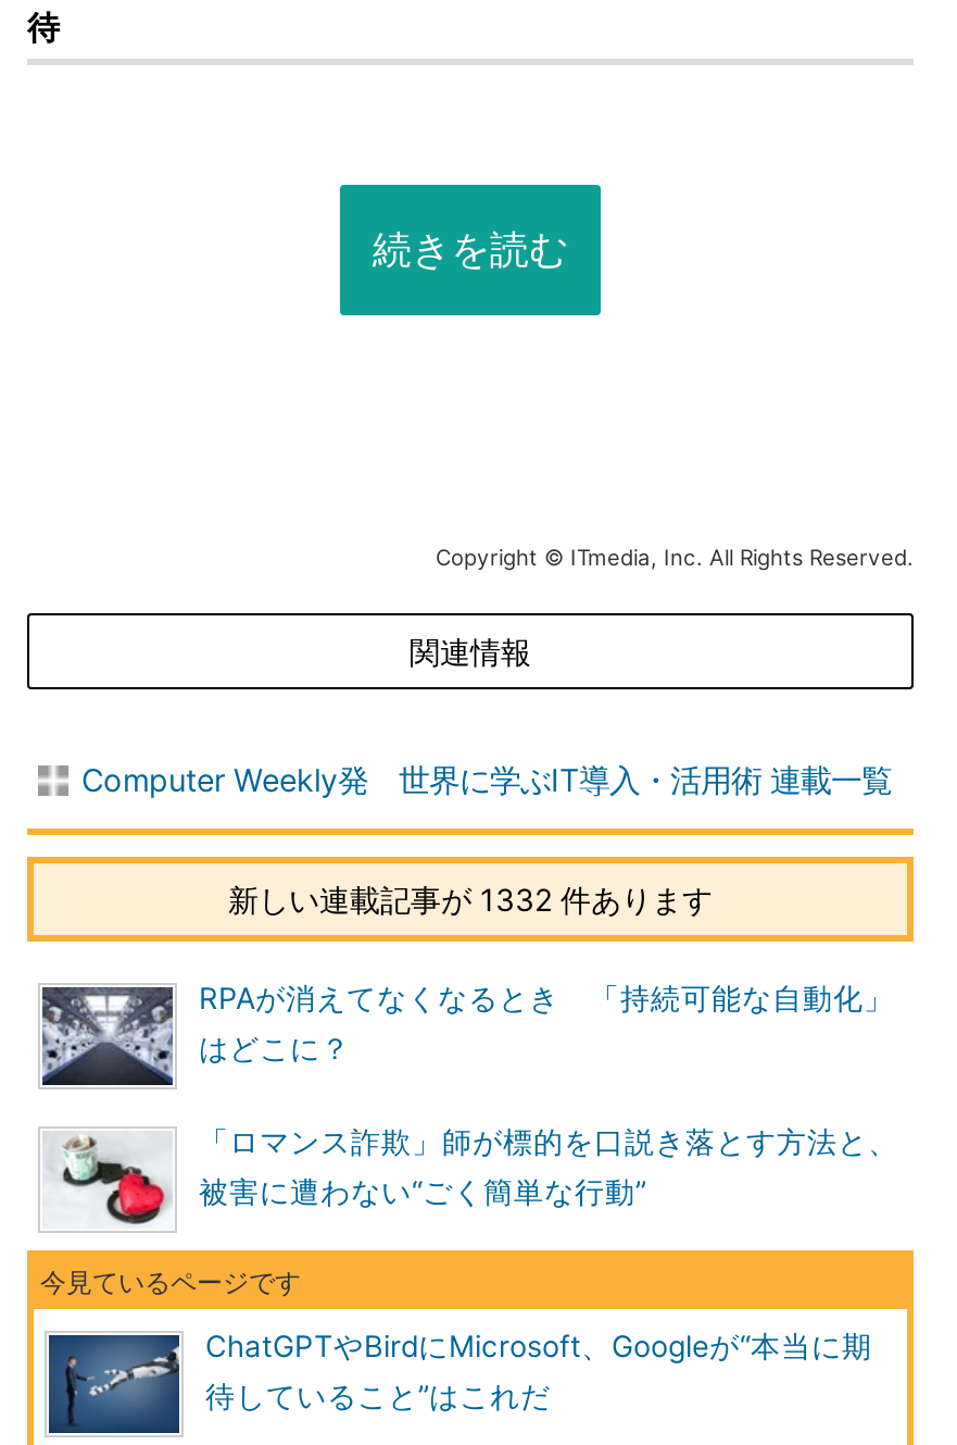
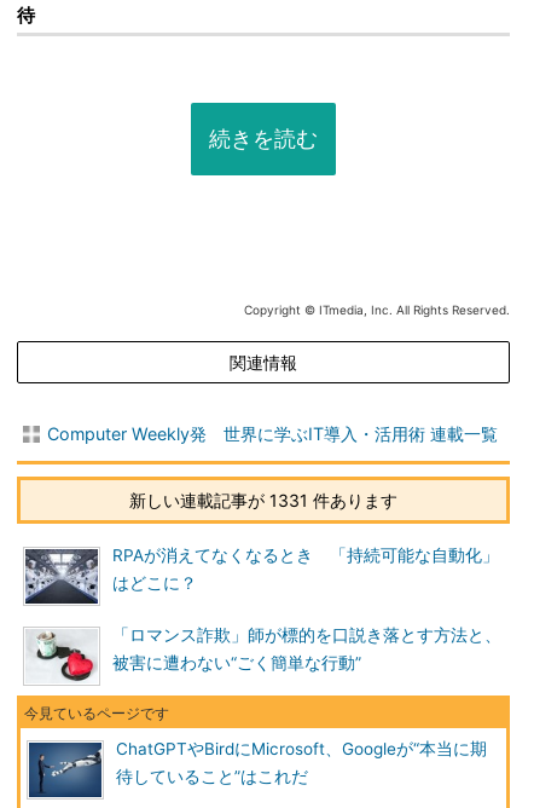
[228,881,713,918] 新しい連載記事が 1332 件あります -> [129,490,397,510] 新しい連載記事が 1331 件あります

